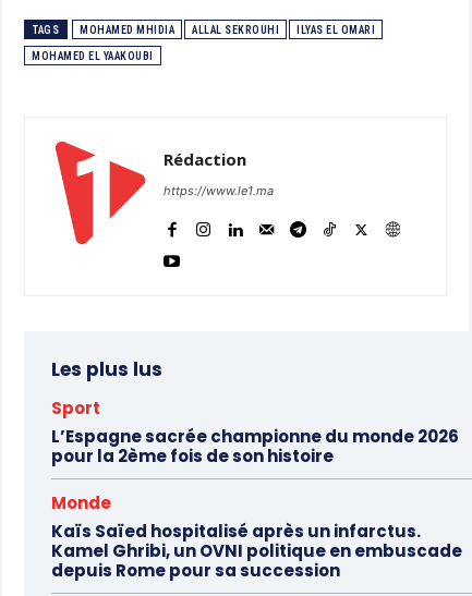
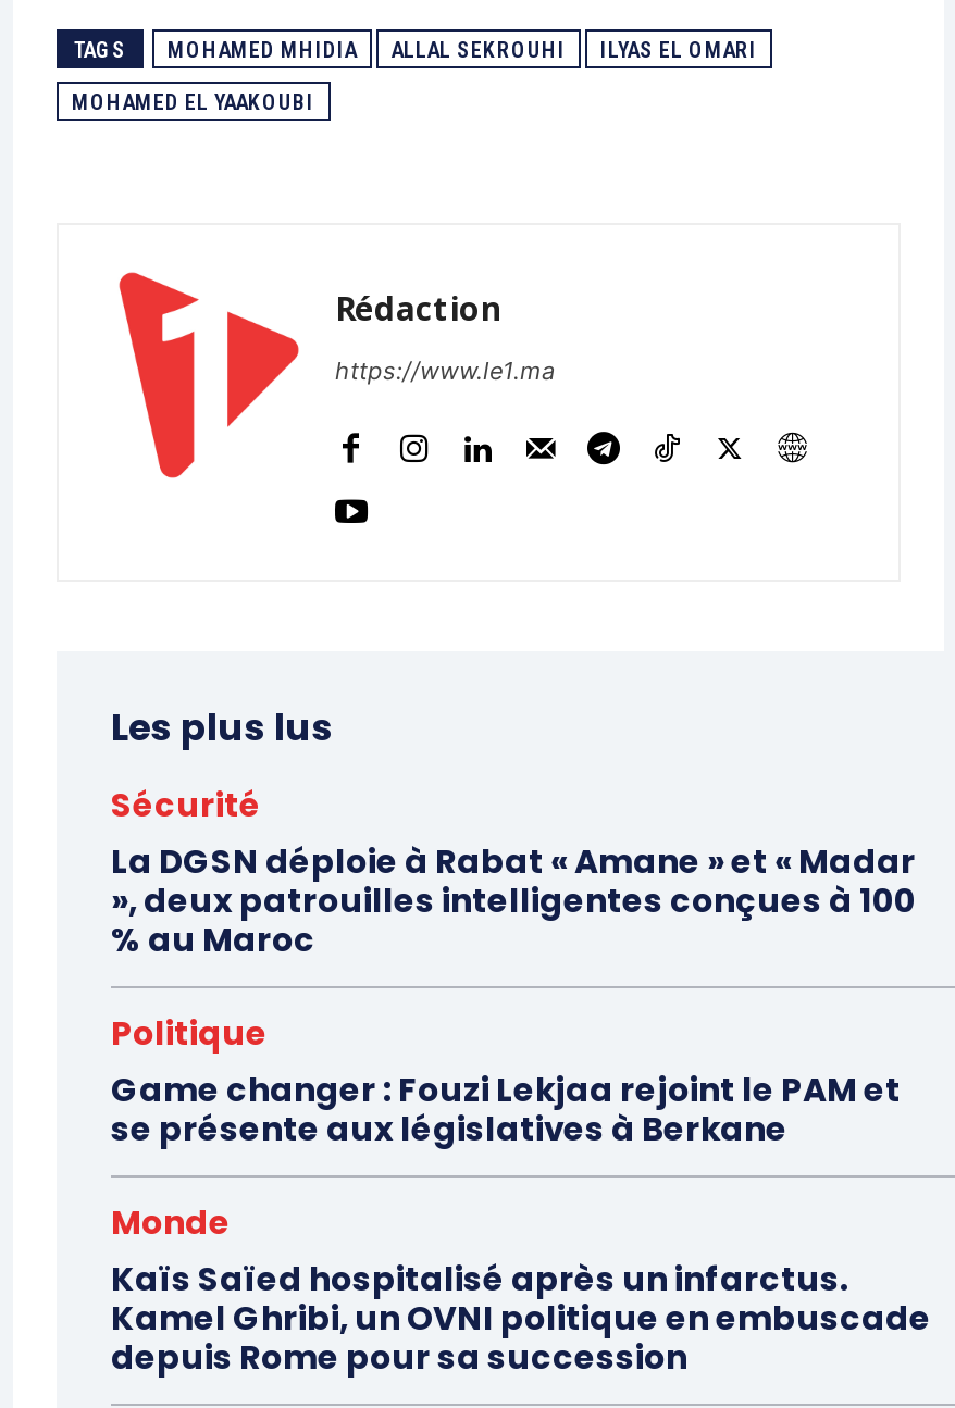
[51,396,459,467] Sport | L’Espagne sacrée championne du monde 2026 | pour la 2ème fois de son histoire -> [111,782,916,1151] Sécurité | La DGSN déploie à Rabat « Amane » et « Madar | », deux patrouilles intelligentes conçues à 100 | % au Maroc | Politique | Game changer : Fouzi Lekjaa rejoint le PAM et | se présente aux législatives à Berkane

